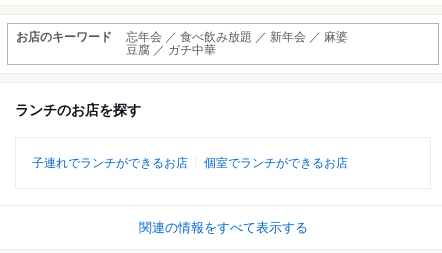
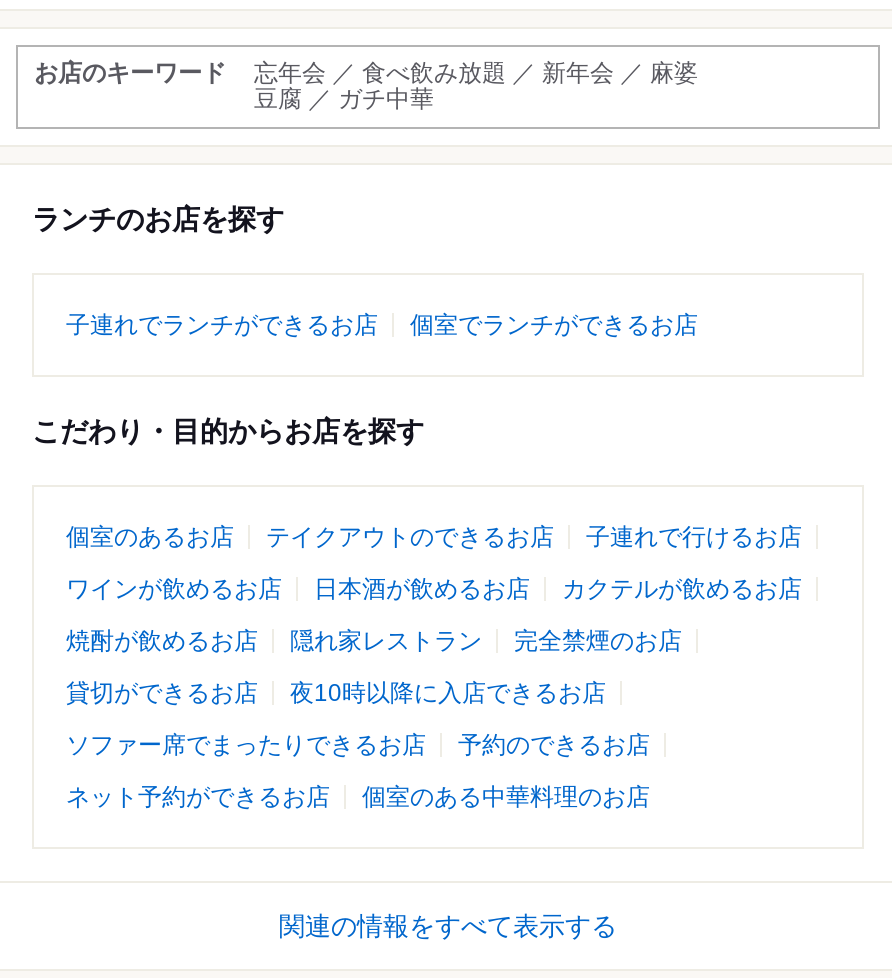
none -> [32,415,802,811] こだわり・目的からお店を探す | 個室のあるお店 | テイクアウトのできるお店 | 子連れで行けるお店 | ワインが飲めるお店 | 日本酒が飲めるお店 | カクテルが飲めるお店 | 焼酎が飲めるお店 | 隠れ家レストラン | 完全禁煙のお店 | 貸切ができるお店 | 夜10時以降に入店できるお店 | ソファー席でまったりできるお店 | 予約のできるお店 | ネット予約ができるお店 | 個室のある中華料理のお店

